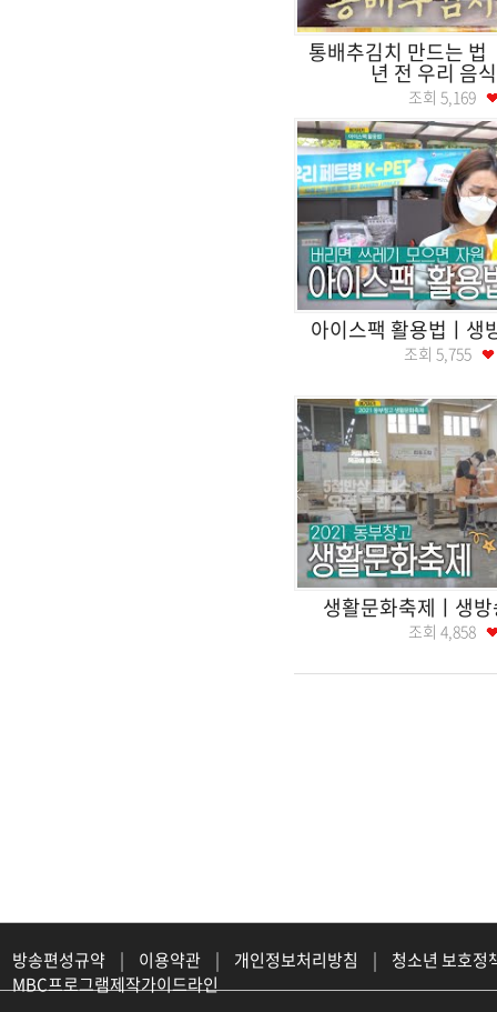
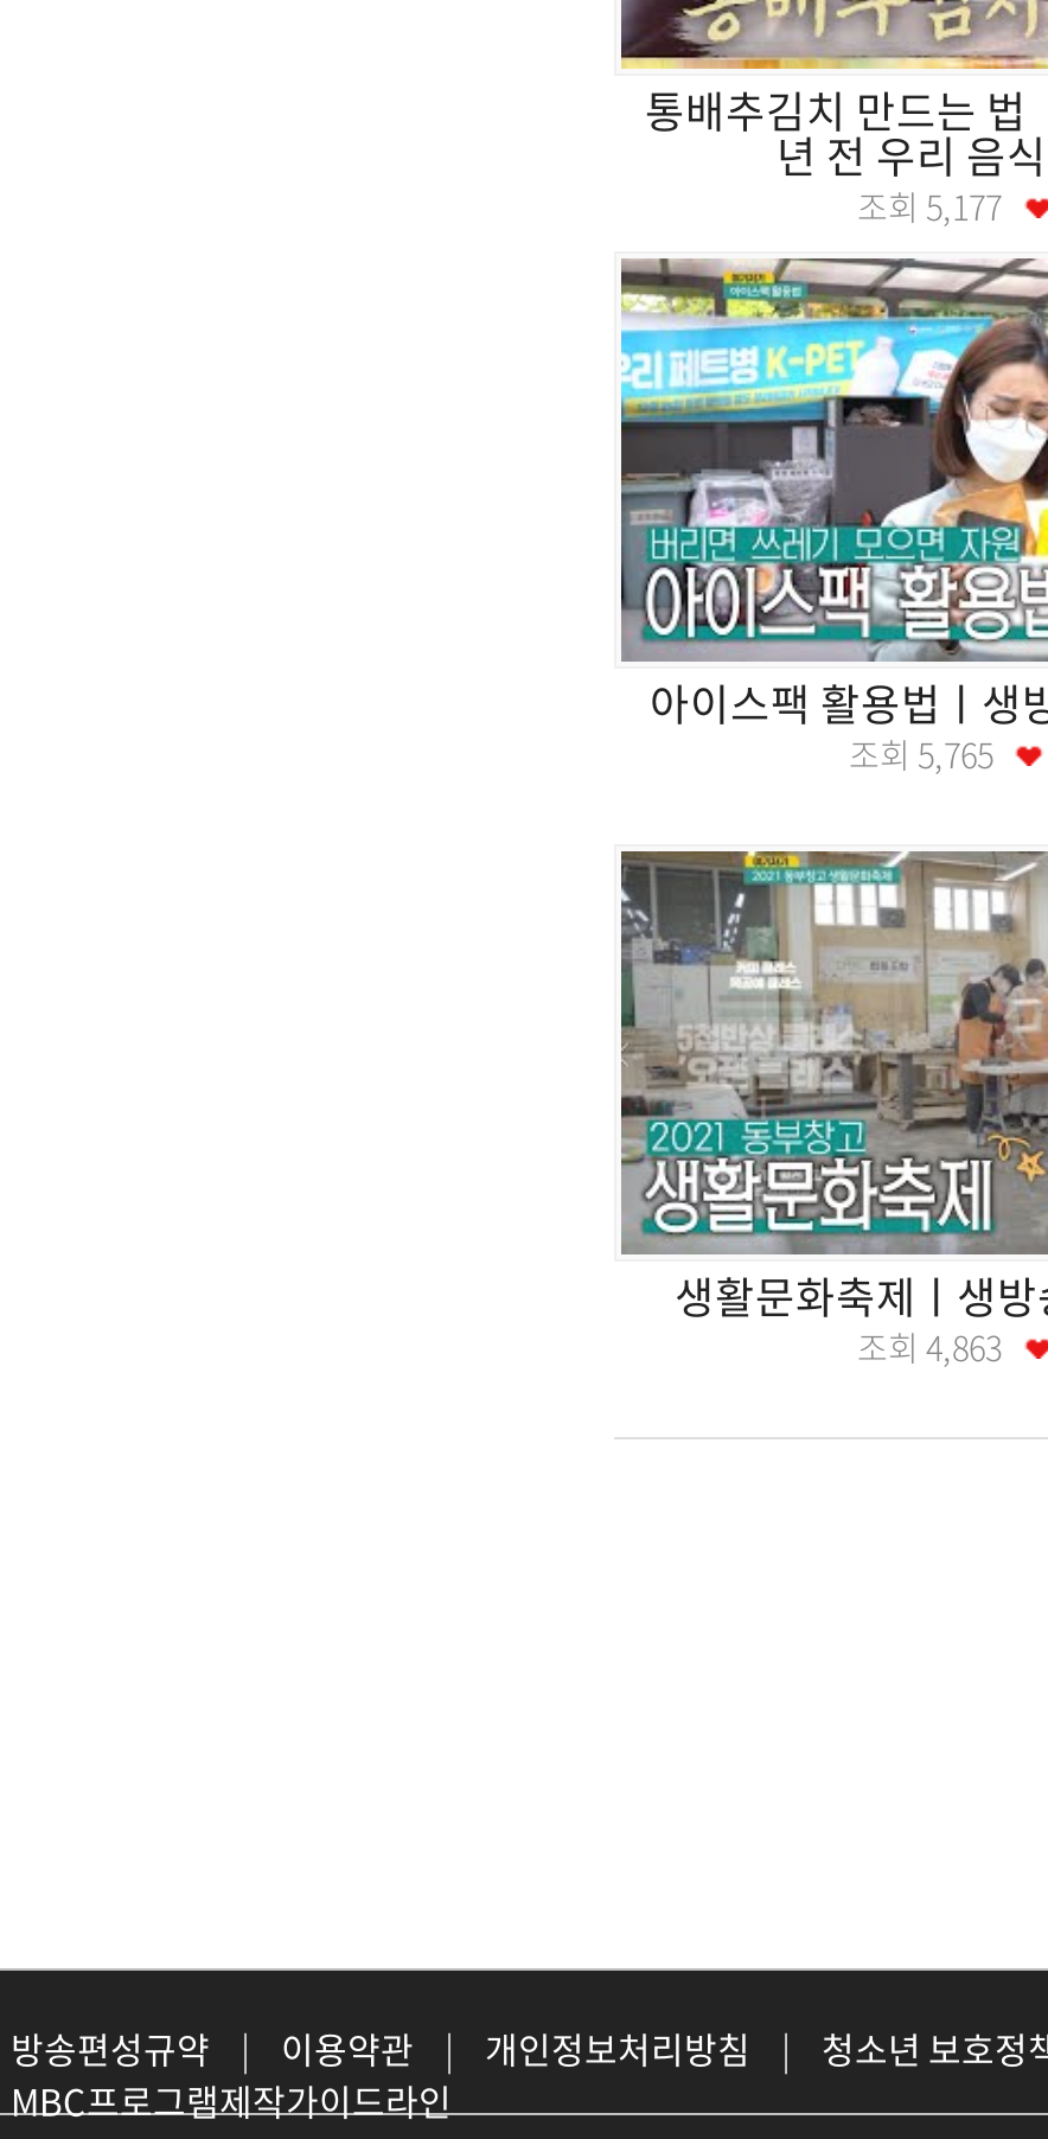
[401,86,475,108] 조회 5,169 -> [843,183,1002,230] 조회 5,177
[397,342,471,364] 조회 5,755 -> [835,730,993,778] 조회 5,765
[401,620,475,642] 조회 4,858 -> [843,1323,1002,1371] 조회 4,863

